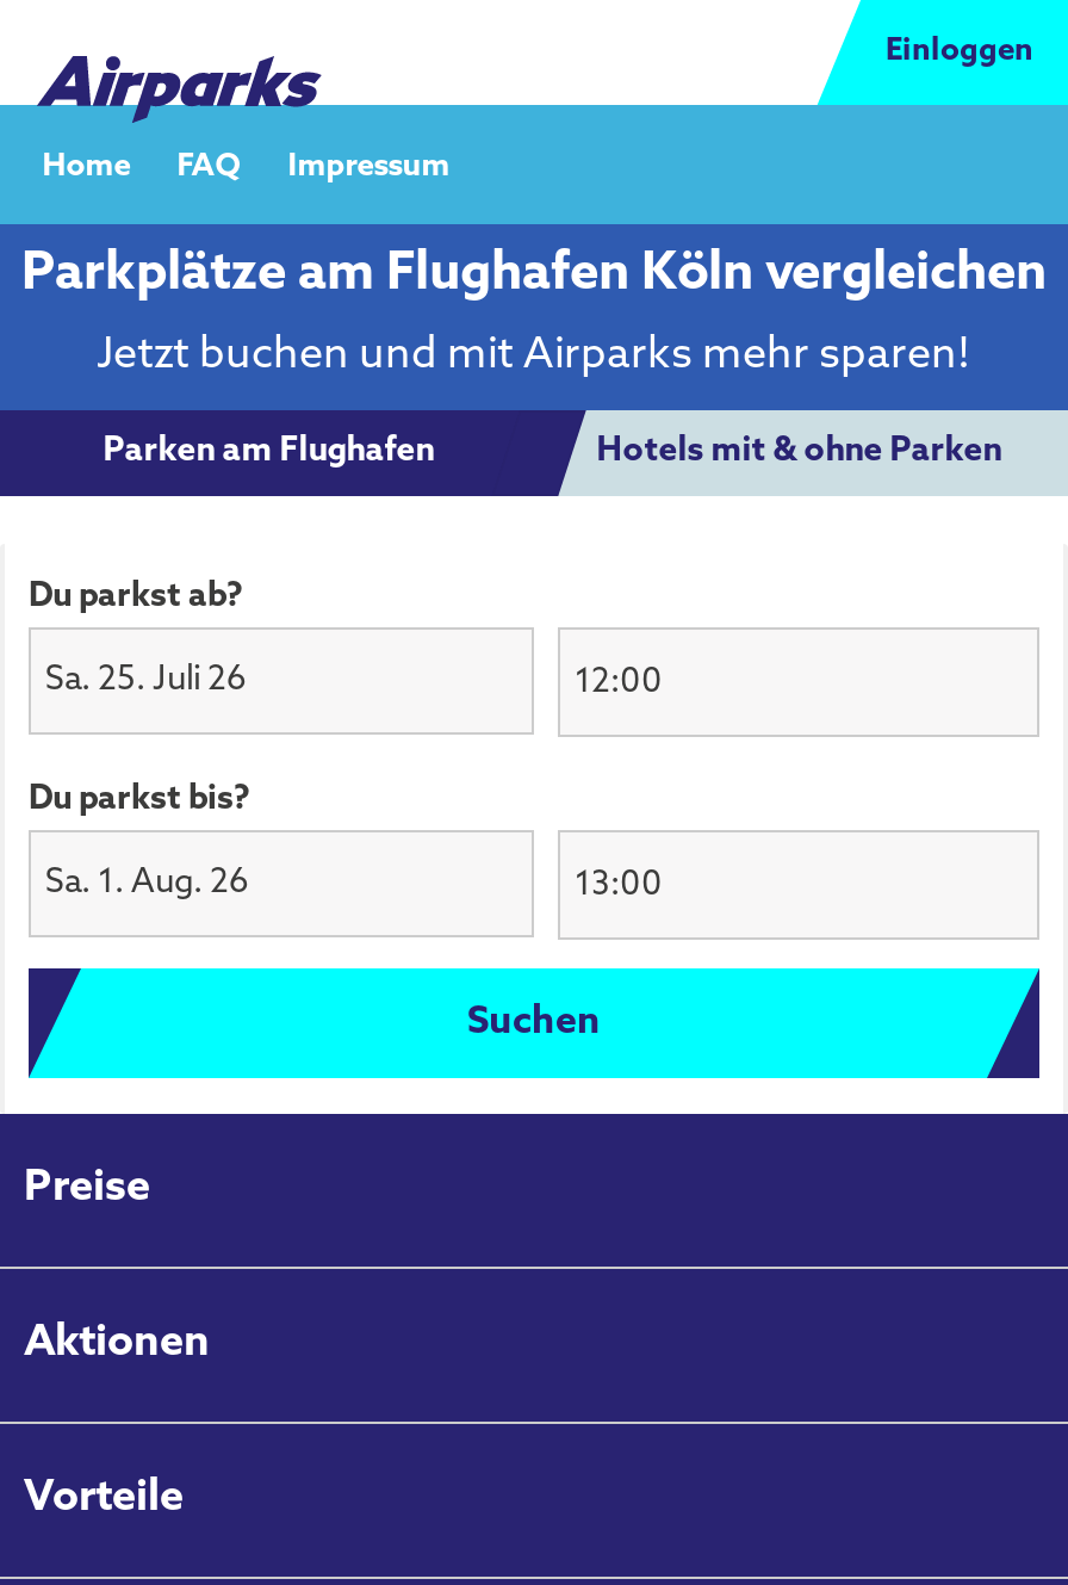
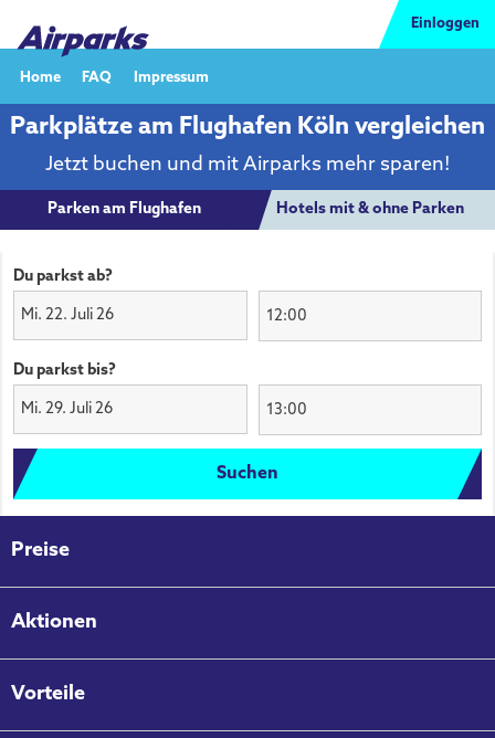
[45,663,246,699] Sa. 25. Juli 26 -> [21,307,114,324] Mi. 22. Juli 26
[45,866,248,902] Sa. 1. Aug. 26 -> [21,401,113,418] Mi. 29. Juli 26

